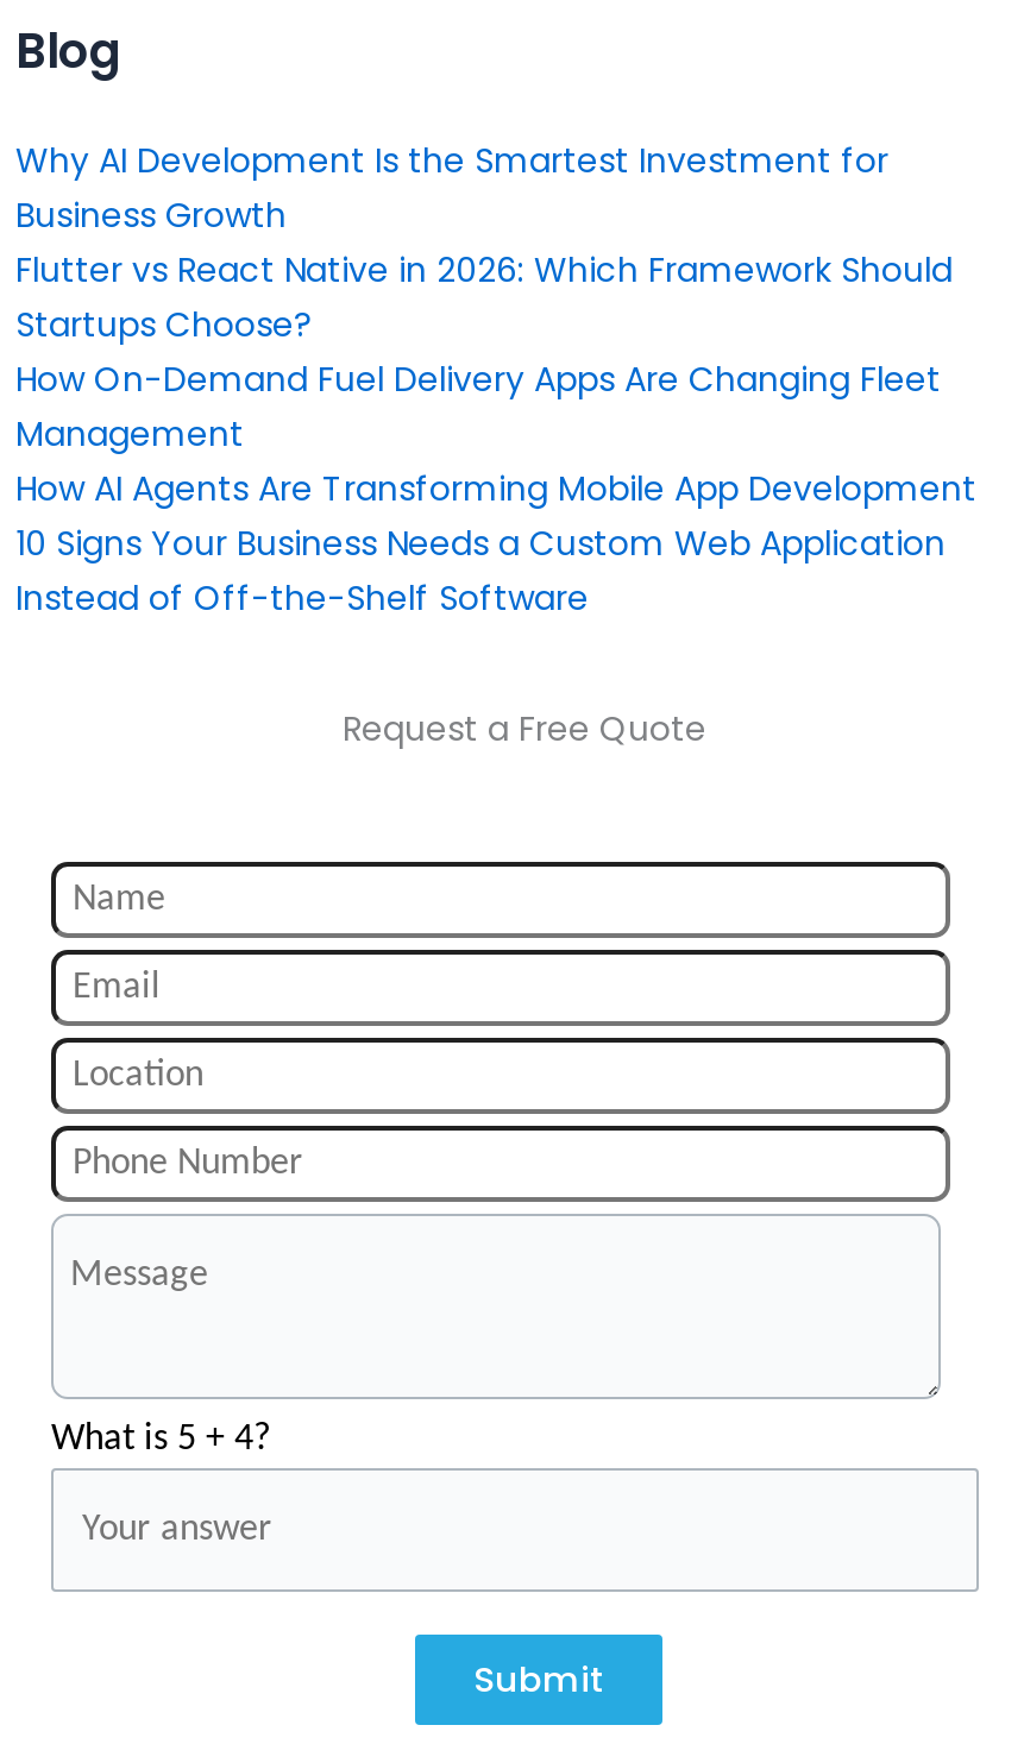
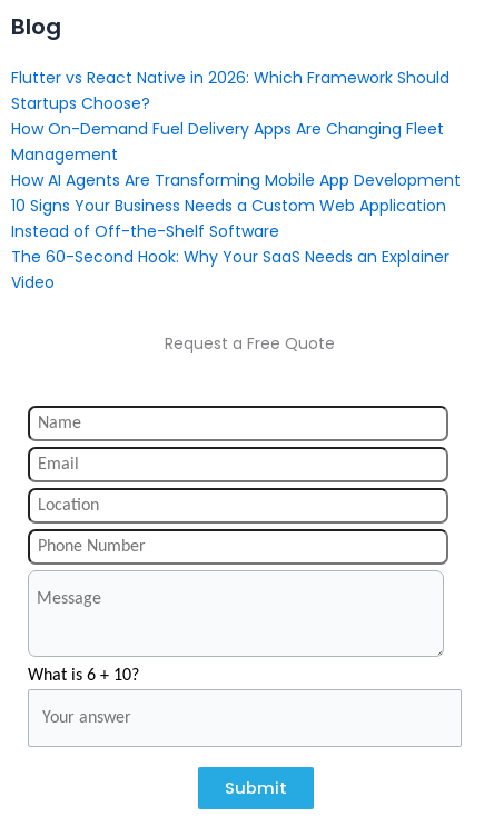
[15,137,888,240] Why AI Development Is the Smartest Investment for | Business Growth -> none
moved [15,247,976,622] -> [11,67,461,243]: Flutter vs React Native in 2026: Which Framework Should | Startups Choose? | How On-Demand Fuel Delivery Apps Are Changing Fleet | Management | How AI Agents Are Transforming Mobile App Development | 10 Signs Your Business Needs a Custom Web Application | Instead of Off-the-Shelf Software
none -> [11,246,449,294] The 60-Second Hook: Why Your SaaS Needs an Explainer | Video
[51,1422,270,1460] What is 5 + 4? -> [28,667,139,685] What is 6 + 10?

